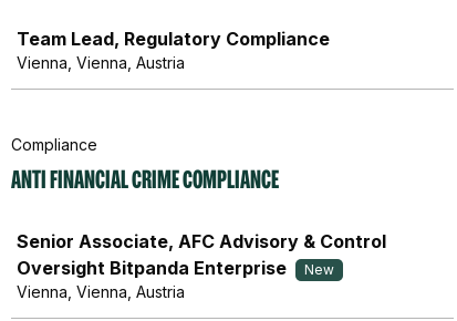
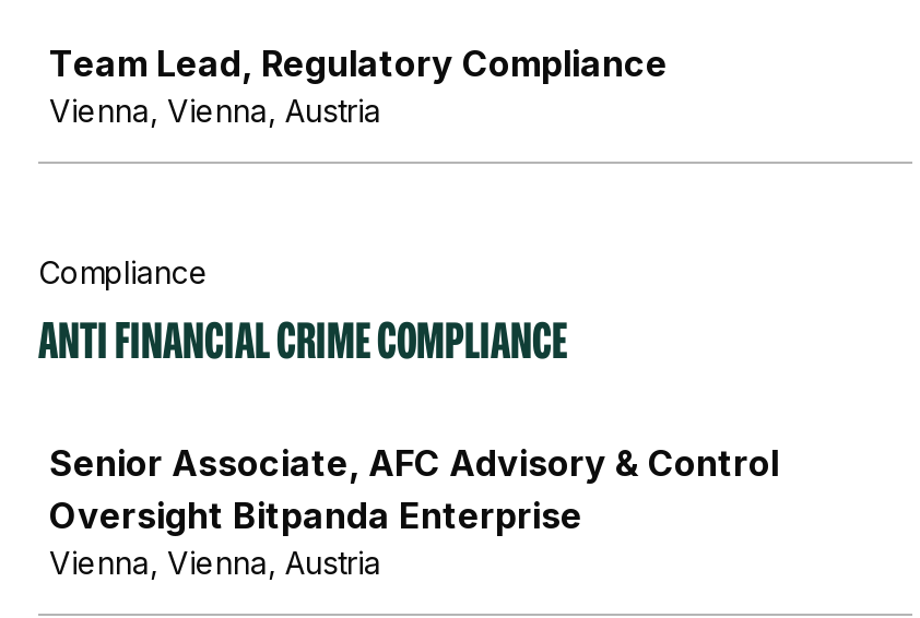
[304,261,334,278] New -> none

